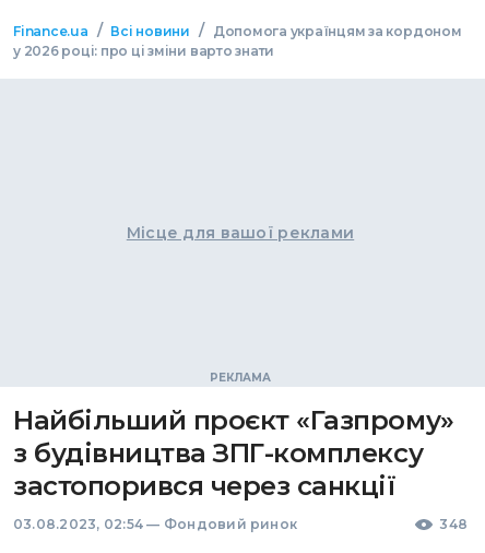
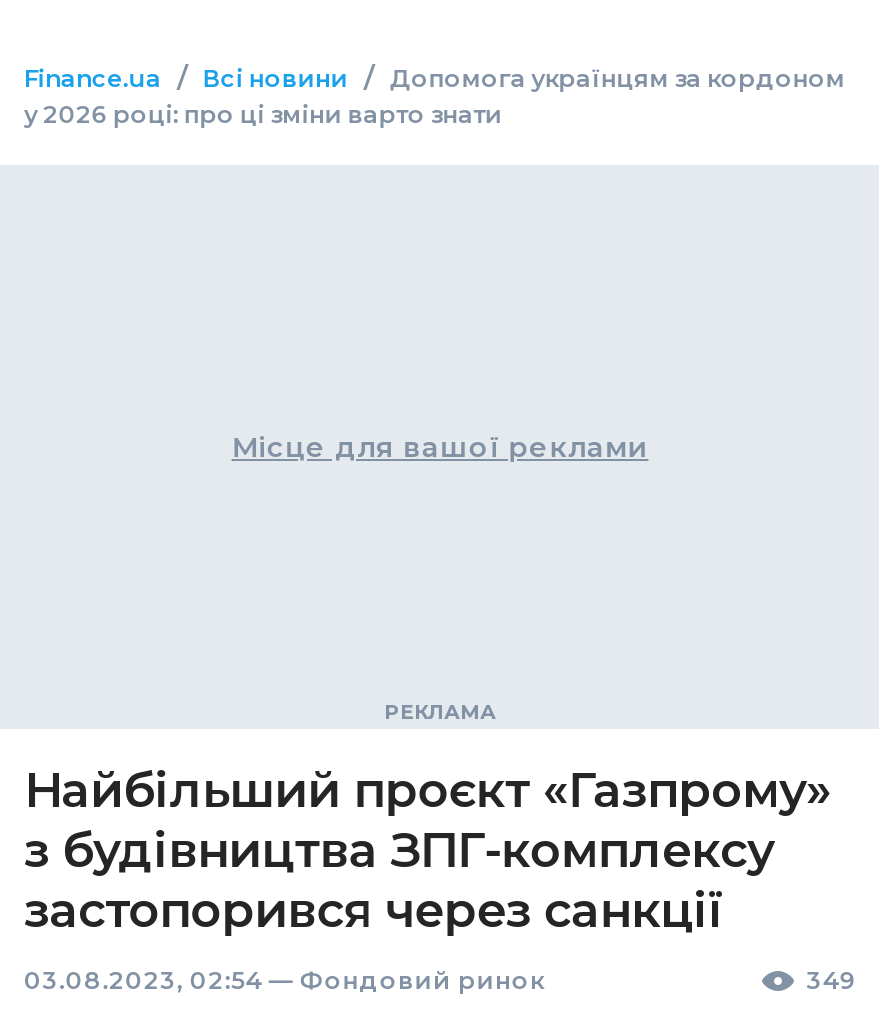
[439,515,468,532] 348 -> [807,964,856,994] 349

